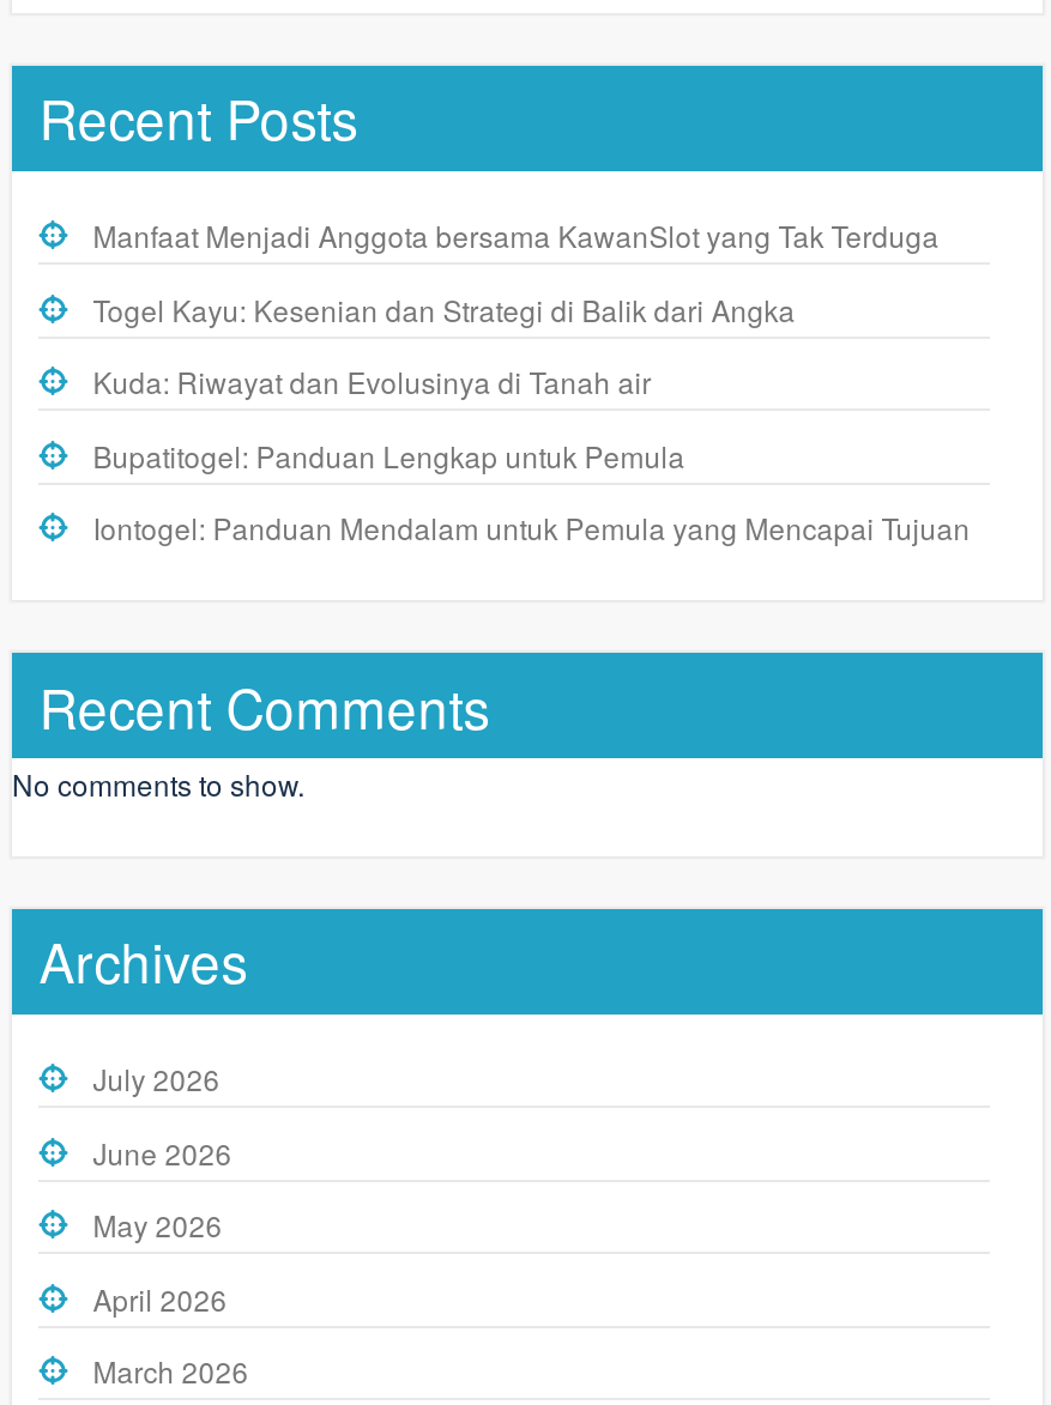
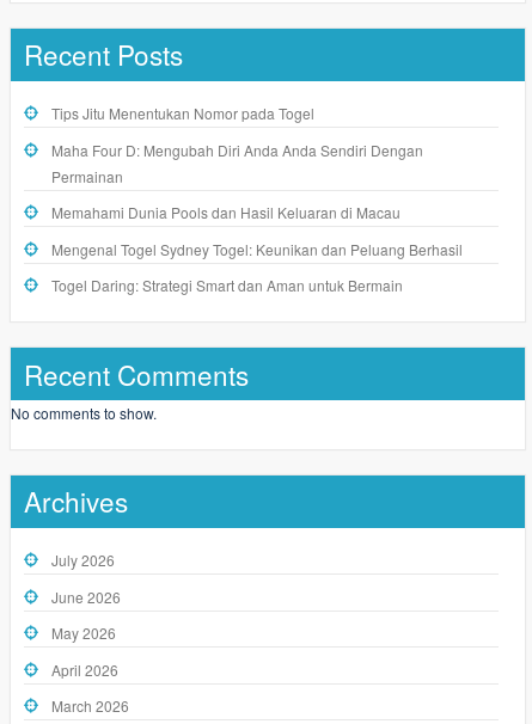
[93,215,939,256] Manfaat Menjadi Anggota bersama KawanSlot yang Tak Terduga -> [51,103,314,123] Tips Jitu Menentukan Nomor pada Togel
[93,288,795,329] Togel Kayu: Kesenian dan Strategi di Balik dari Angka -> [51,139,423,186] Maha Four D: Mengubah Diri Anda Anda Sendiri Dengan | Permainan
[93,361,651,402] Kuda: Riwayat dan Evolusinya di Tanah air -> [51,202,400,222] Memahami Dunia Pools dan Hasil Keluaran di Macau
[93,434,685,475] Bupatitogel: Panduan Lengkap untuk Pemula -> [51,239,462,259] Mengenal Togel Sydney Togel: Keunikan dan Peluang Berhasil
[93,507,970,548] Iontogel: Panduan Mendalam untuk Pemula yang Mencapai Tujuan -> [51,275,403,295] Togel Daring: Strategi Smart dan Aman untuk Bermain

